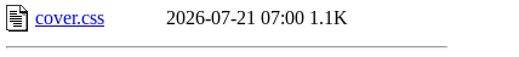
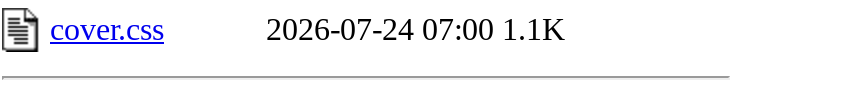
[166,8,348,28] 2026-07-21 07:00 1.1K -> [266,13,566,47] 2026-07-24 07:00 1.1K

